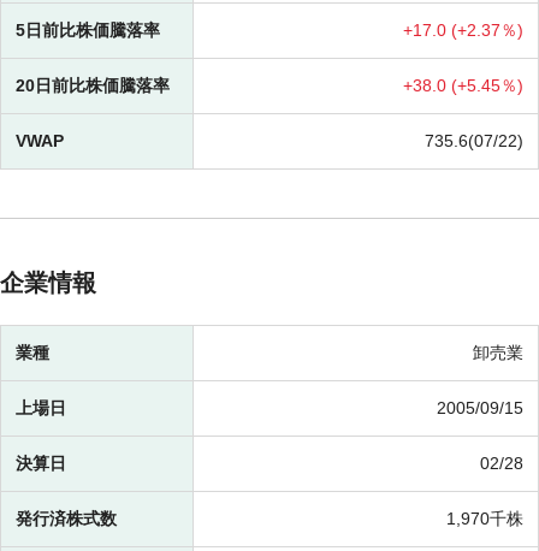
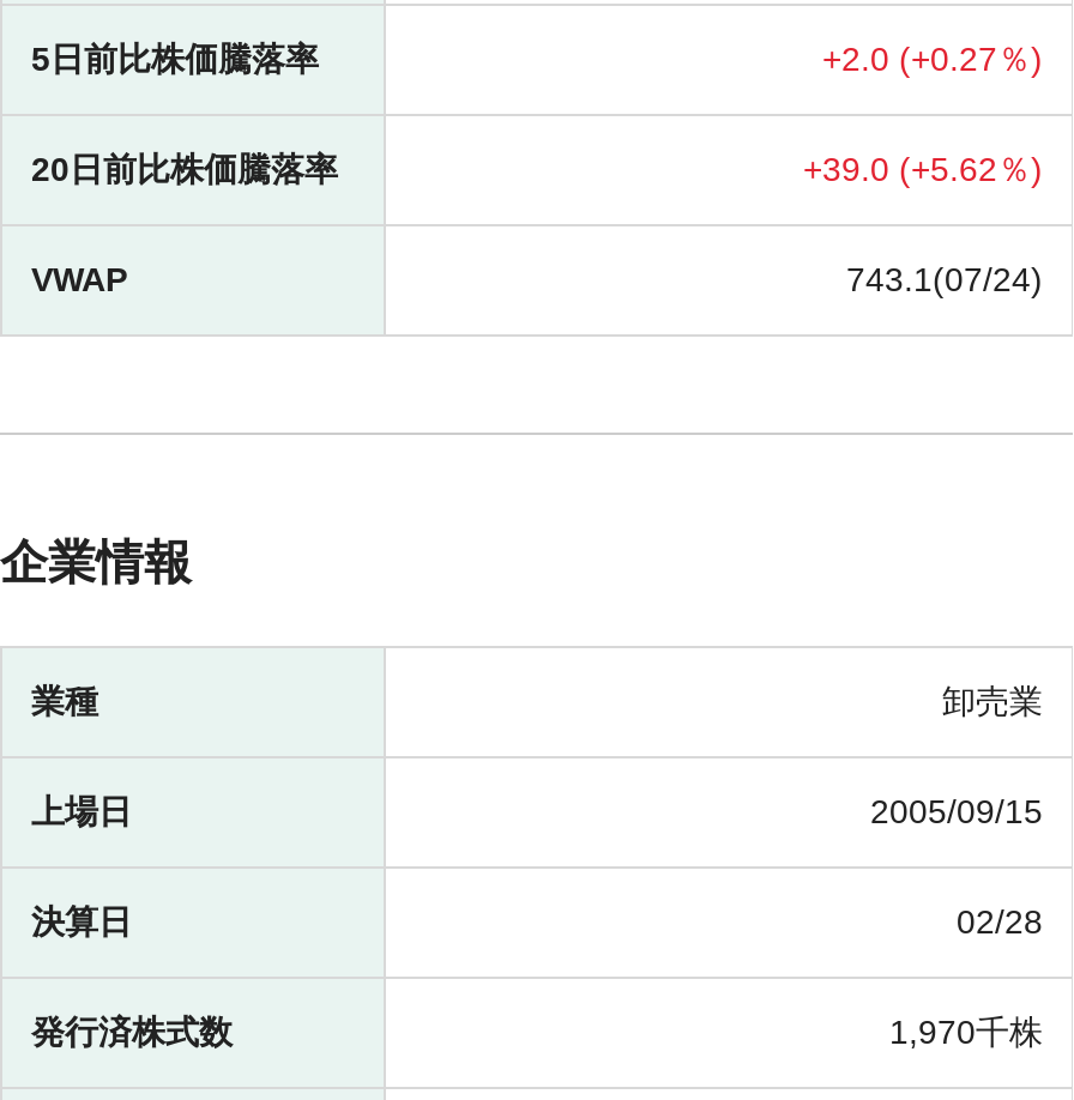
[403,21,523,40] +17.0 (+2.37％) -> [822,41,1043,79] +2.0 (+0.27％)
[403,76,523,96] +38.0 (+5.45％) -> [803,151,1043,189] +39.0 (+5.62％)
[425,132,523,151] 735.6(07/22) -> [846,261,1043,299] 743.1(07/24)

